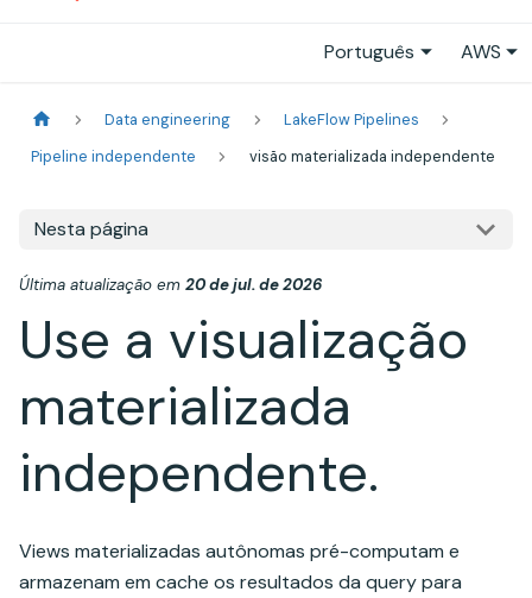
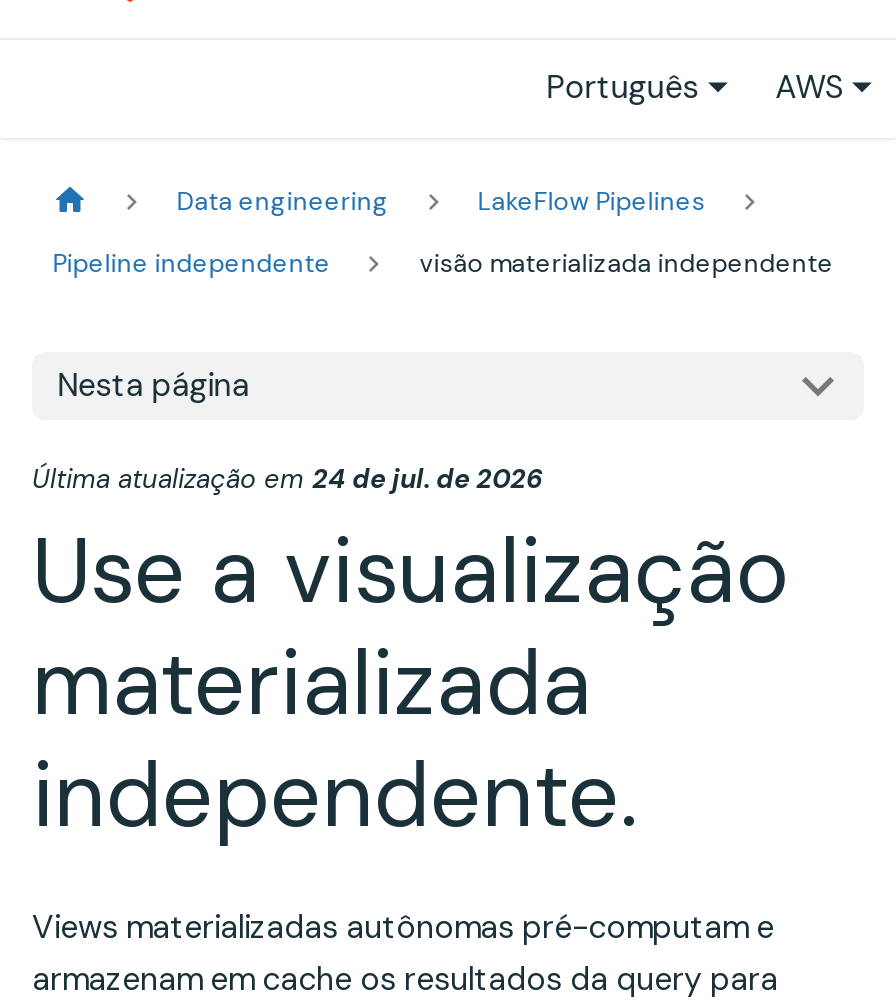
[19,275,322,295] Última atualização em 20 de jul. de 2026 -> [32,462,542,496] Última atualização em 24 de jul. de 2026

